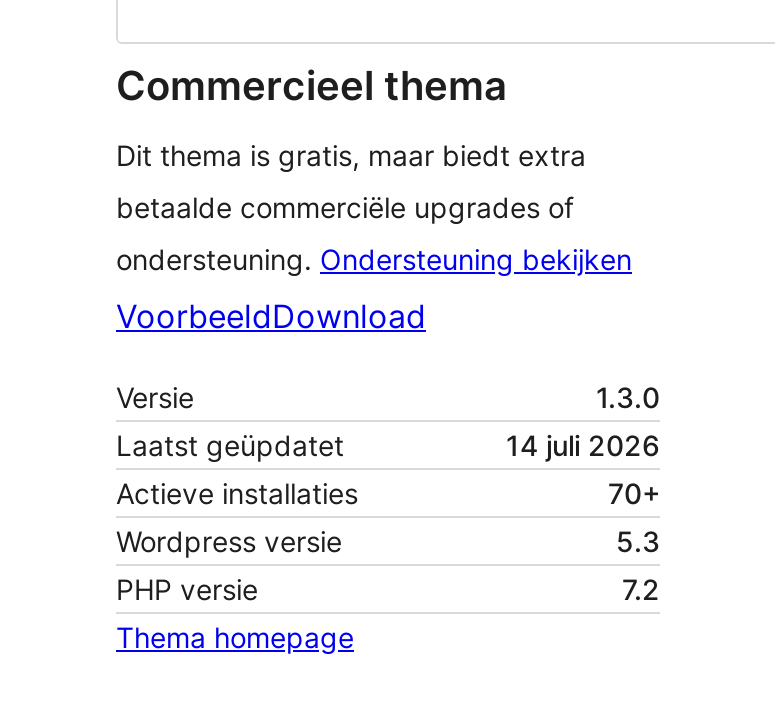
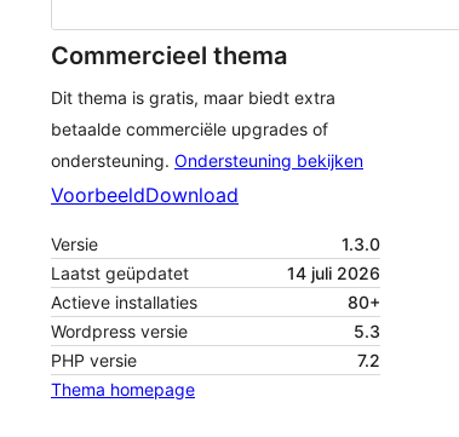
[608,476,660,510] 70+ -> [348,292,380,313] 80+

